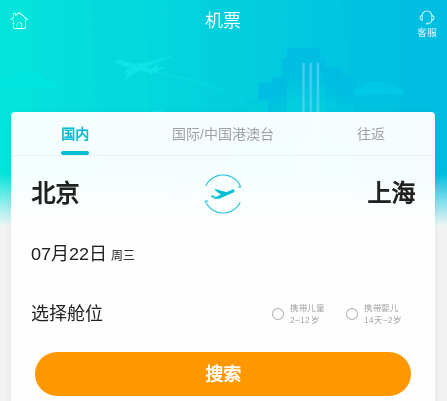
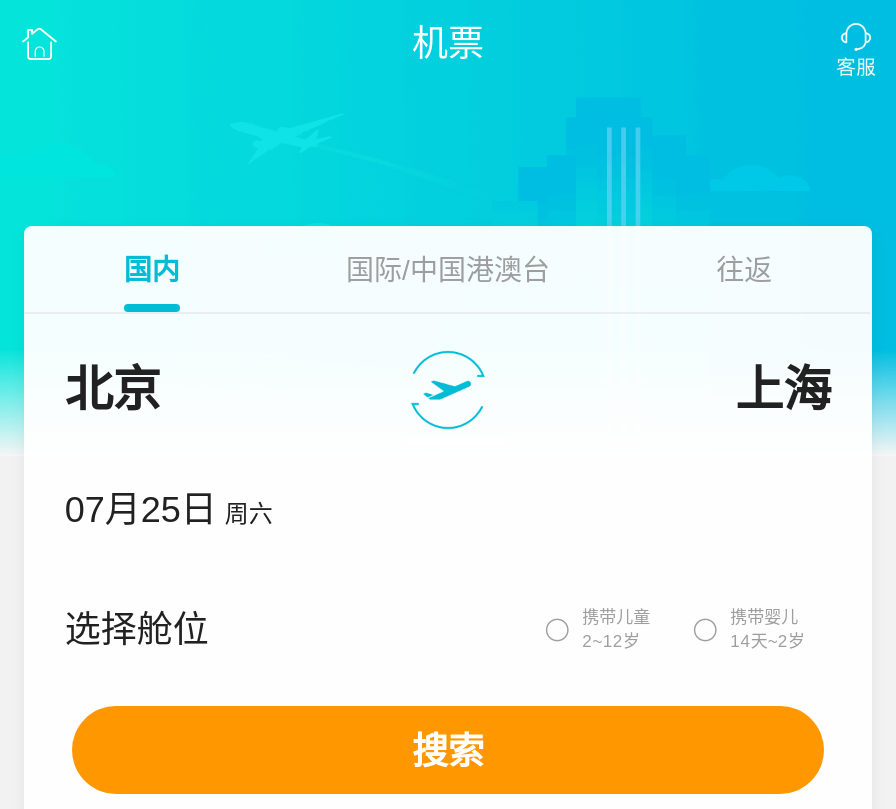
[31,244,135,264] 07月22日 周三 -> [65,490,273,530] 07月25日 周六

